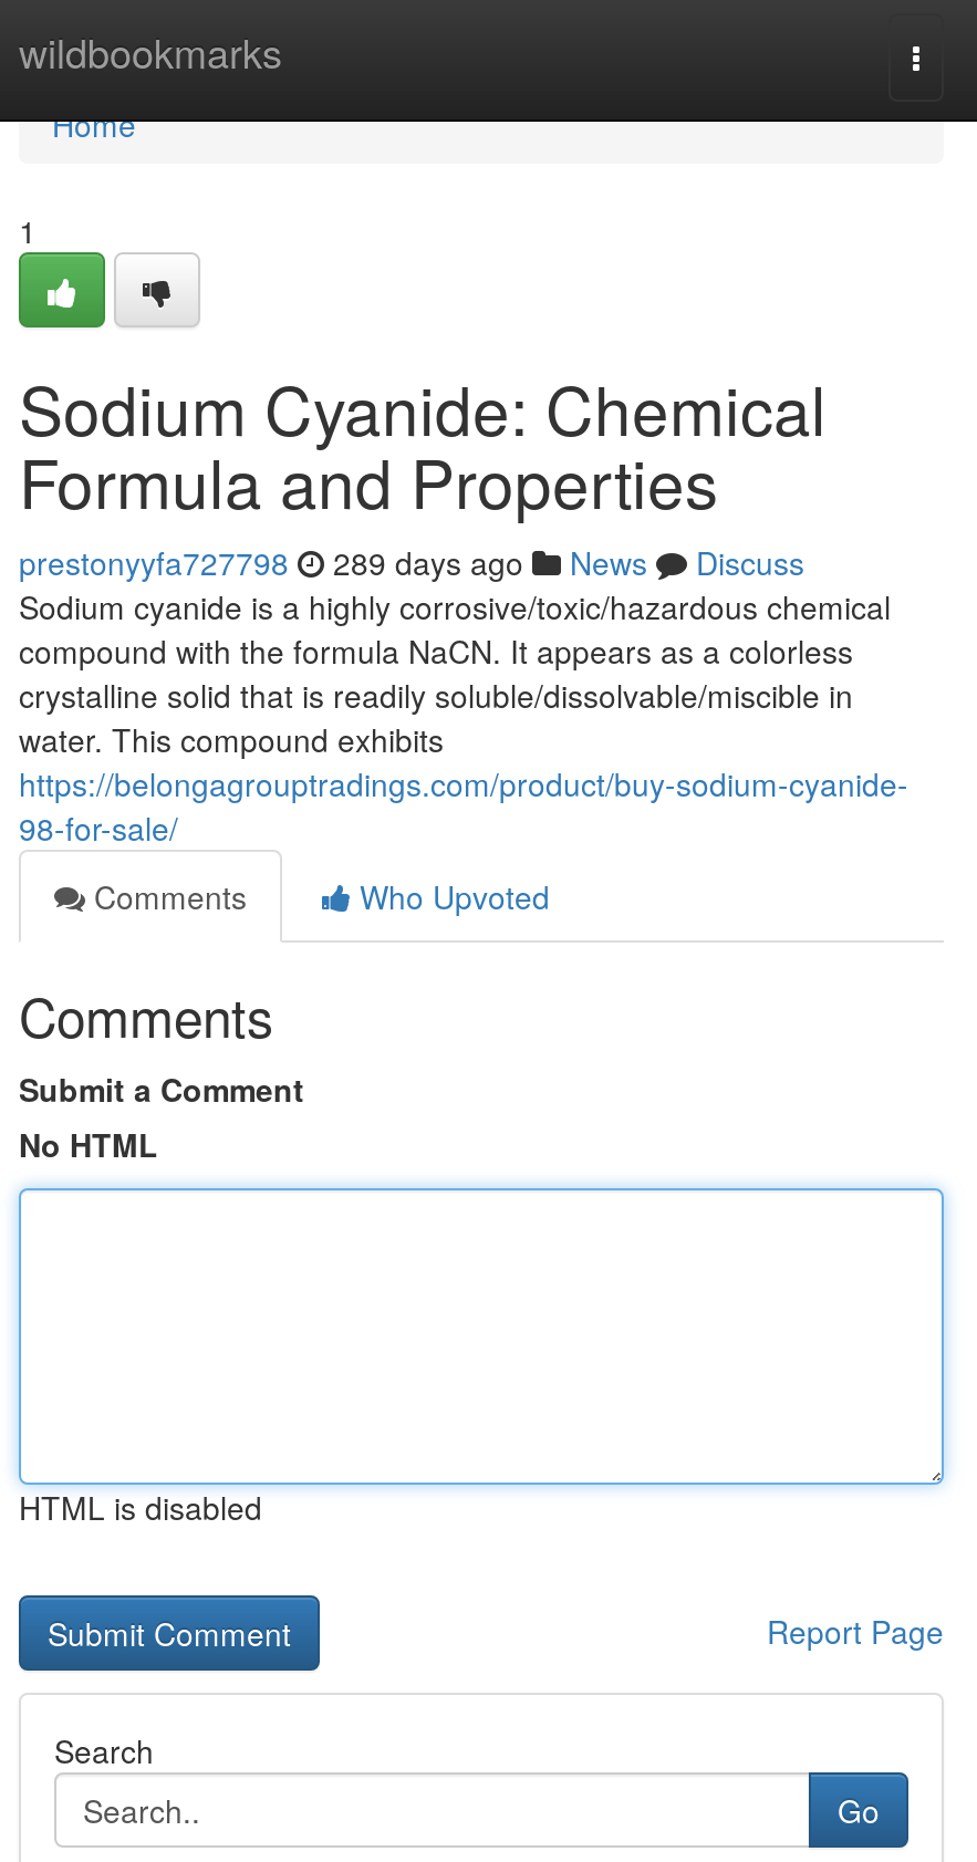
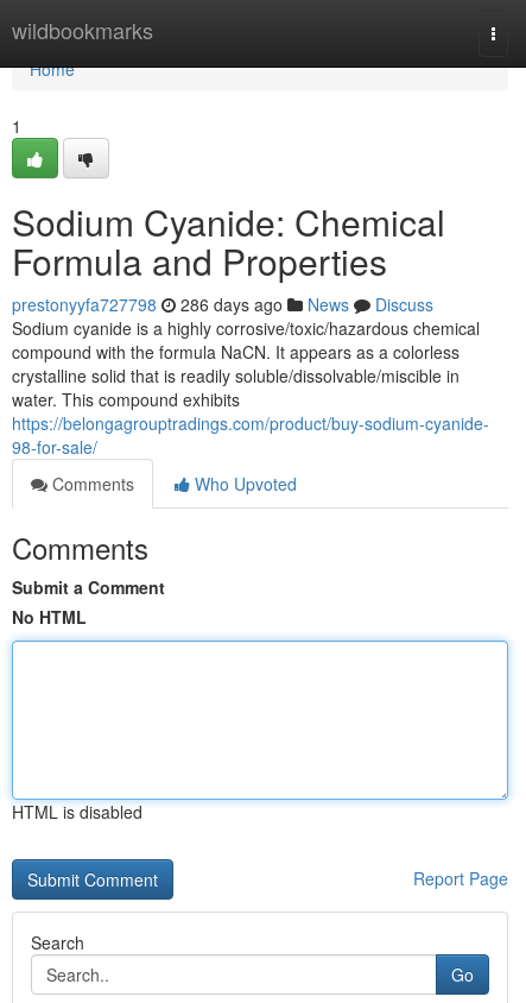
[19,540,804,584] prestonyyfa727798 289 days ago News Discuss -> [12,292,433,316] prestonyyfa727798 286 days ago News Discuss

